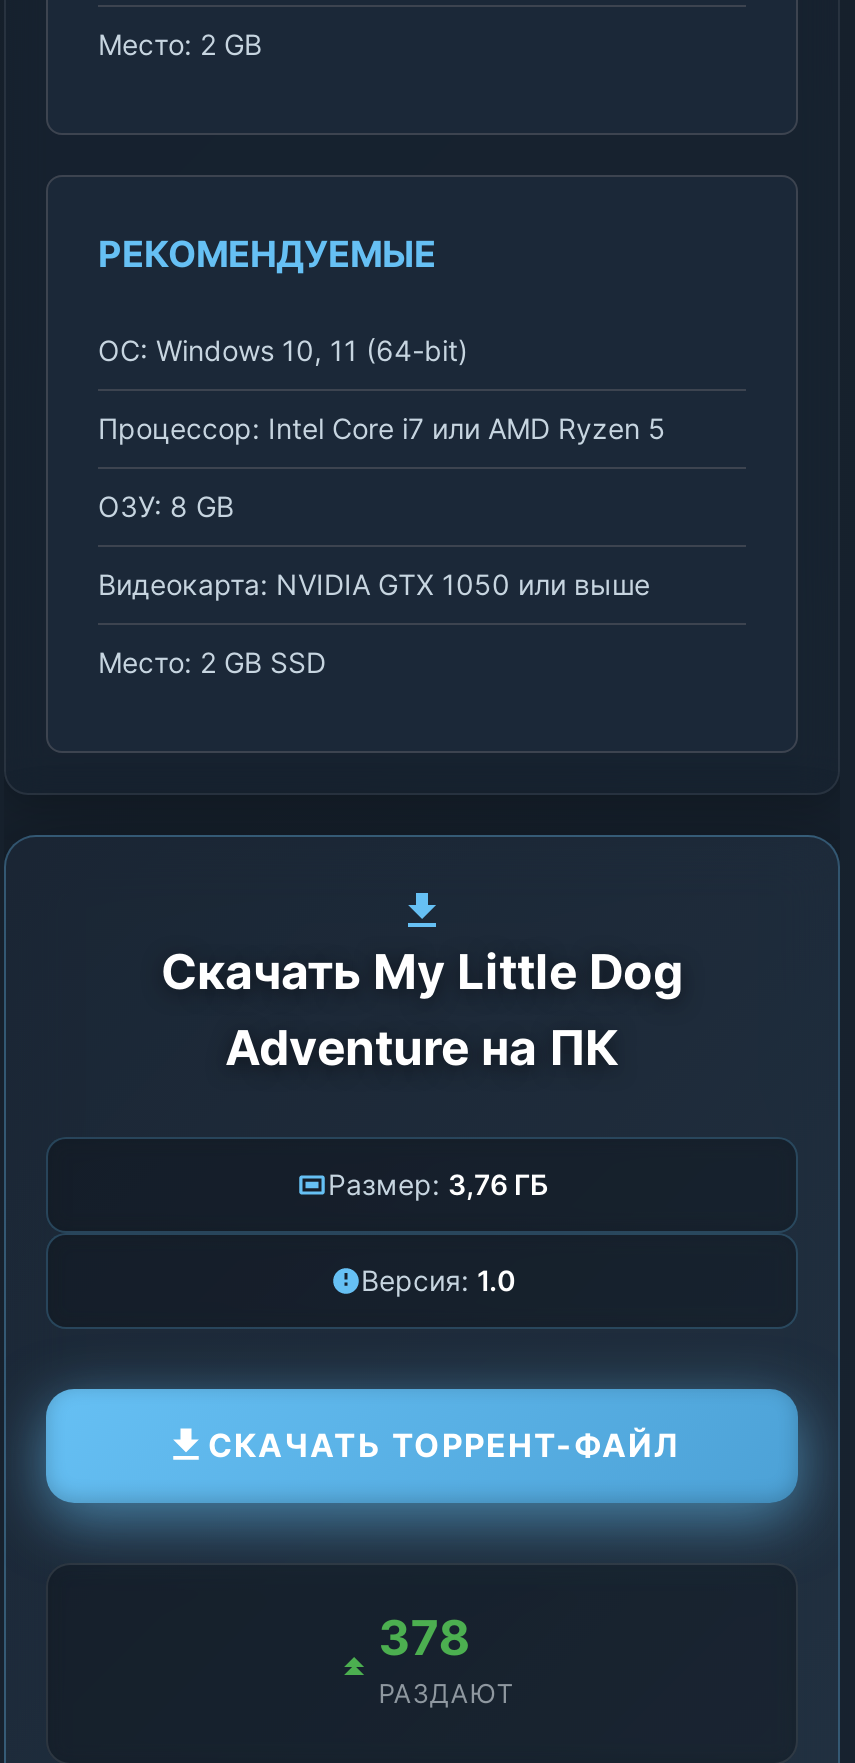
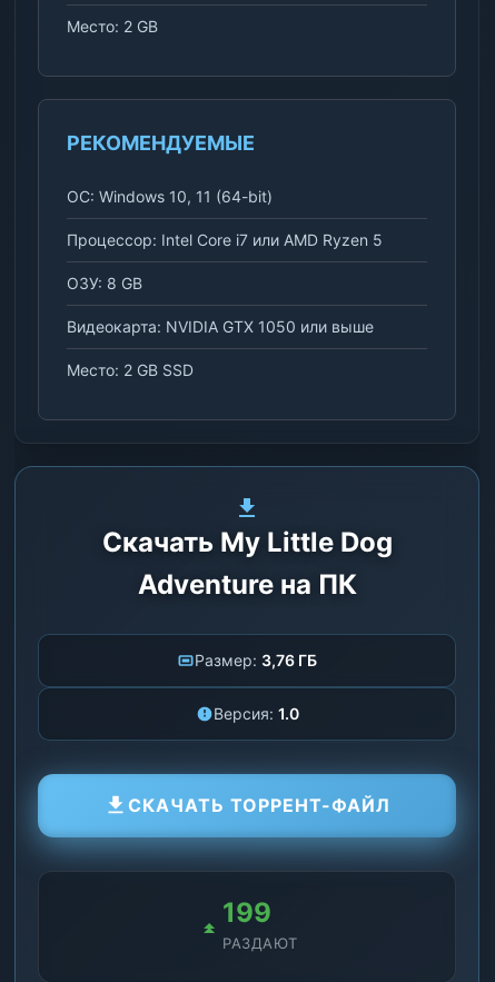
[378,1609,470,1667] 378 -> [223,896,272,929] 199

